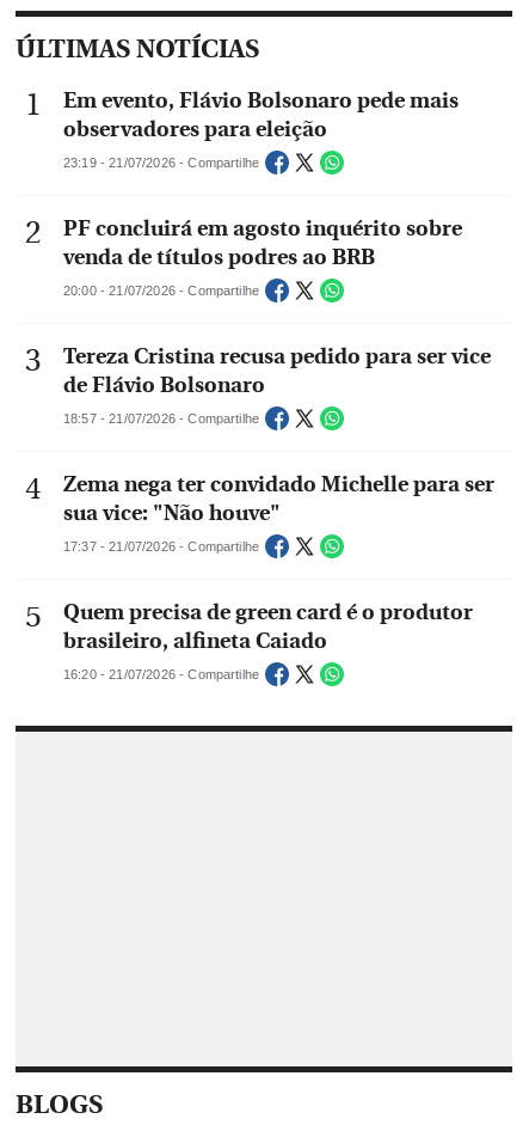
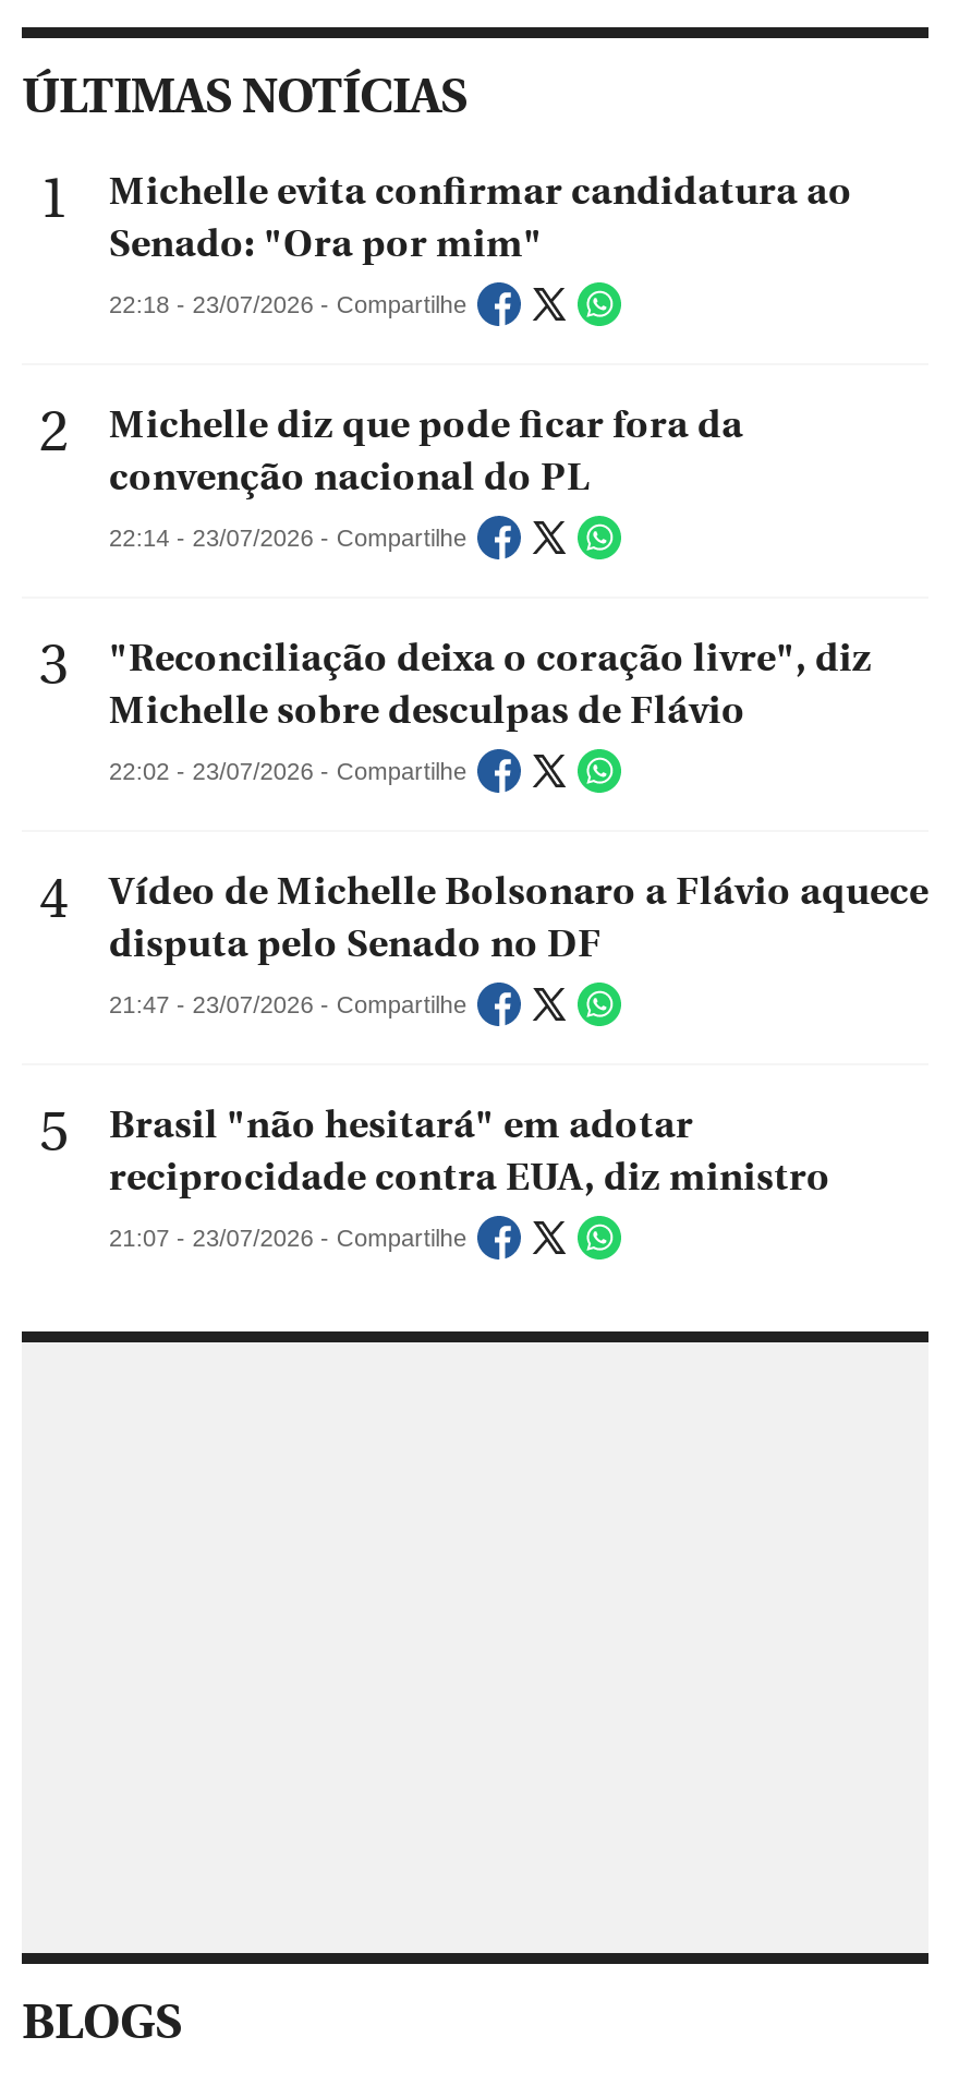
[63,88,459,142] Em evento, Flávio Bolsonaro pede mais | observadores para eleição -> [109,169,852,267] Michelle evita confirmar candidatura ao | Senado: "Ora por mim"
[63,156,259,170] 23:19 - 21/07/2026 - Compartilhe -> [109,292,467,318] 22:18 - 23/07/2026 - Compartilhe
[63,216,462,270] PF concluirá em agosto inquérito sobre | venda de títulos podres ao BRB -> [109,402,743,500] Michelle diz que pode ficar fora da | convenção nacional do PL
[63,284,259,298] 20:00 - 21/07/2026 - Compartilhe -> [109,525,467,551] 22:14 - 23/07/2026 - Compartilhe
[63,344,491,398] Tereza Cristina recusa pedido para ser vice | de Flávio Bolsonaro -> [109,635,872,733] "Reconciliação deixa o coração livre", diz | Michelle sobre desculpas de Flávio
[63,412,259,426] 18:57 - 21/07/2026 - Compartilhe -> [109,759,467,785] 22:02 - 23/07/2026 - Compartilhe
[63,472,494,526] Zema nega ter convidado Michelle para ser | sua vice: "Não houve" -> [109,869,928,967] Vídeo de Michelle Bolsonaro a Flávio aquece | disputa pelo Senado no DF
[63,540,259,554] 17:37 - 21/07/2026 - Compartilhe -> [109,992,467,1018] 21:47 - 23/07/2026 - Compartilhe
[63,600,473,654] Quem precisa de green card é o produtor | brasileiro, alfineta Caiado -> [109,1102,830,1200] Brasil "não hesitará" em adotar | reciprocidade contra EUA, diz ministro
[63,667,259,682] 16:20 - 21/07/2026 - Compartilhe -> [109,1225,467,1251] 21:07 - 23/07/2026 - Compartilhe

